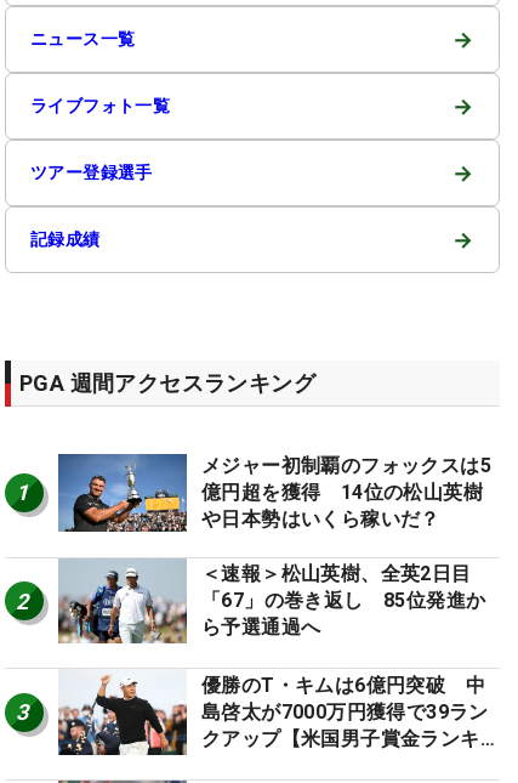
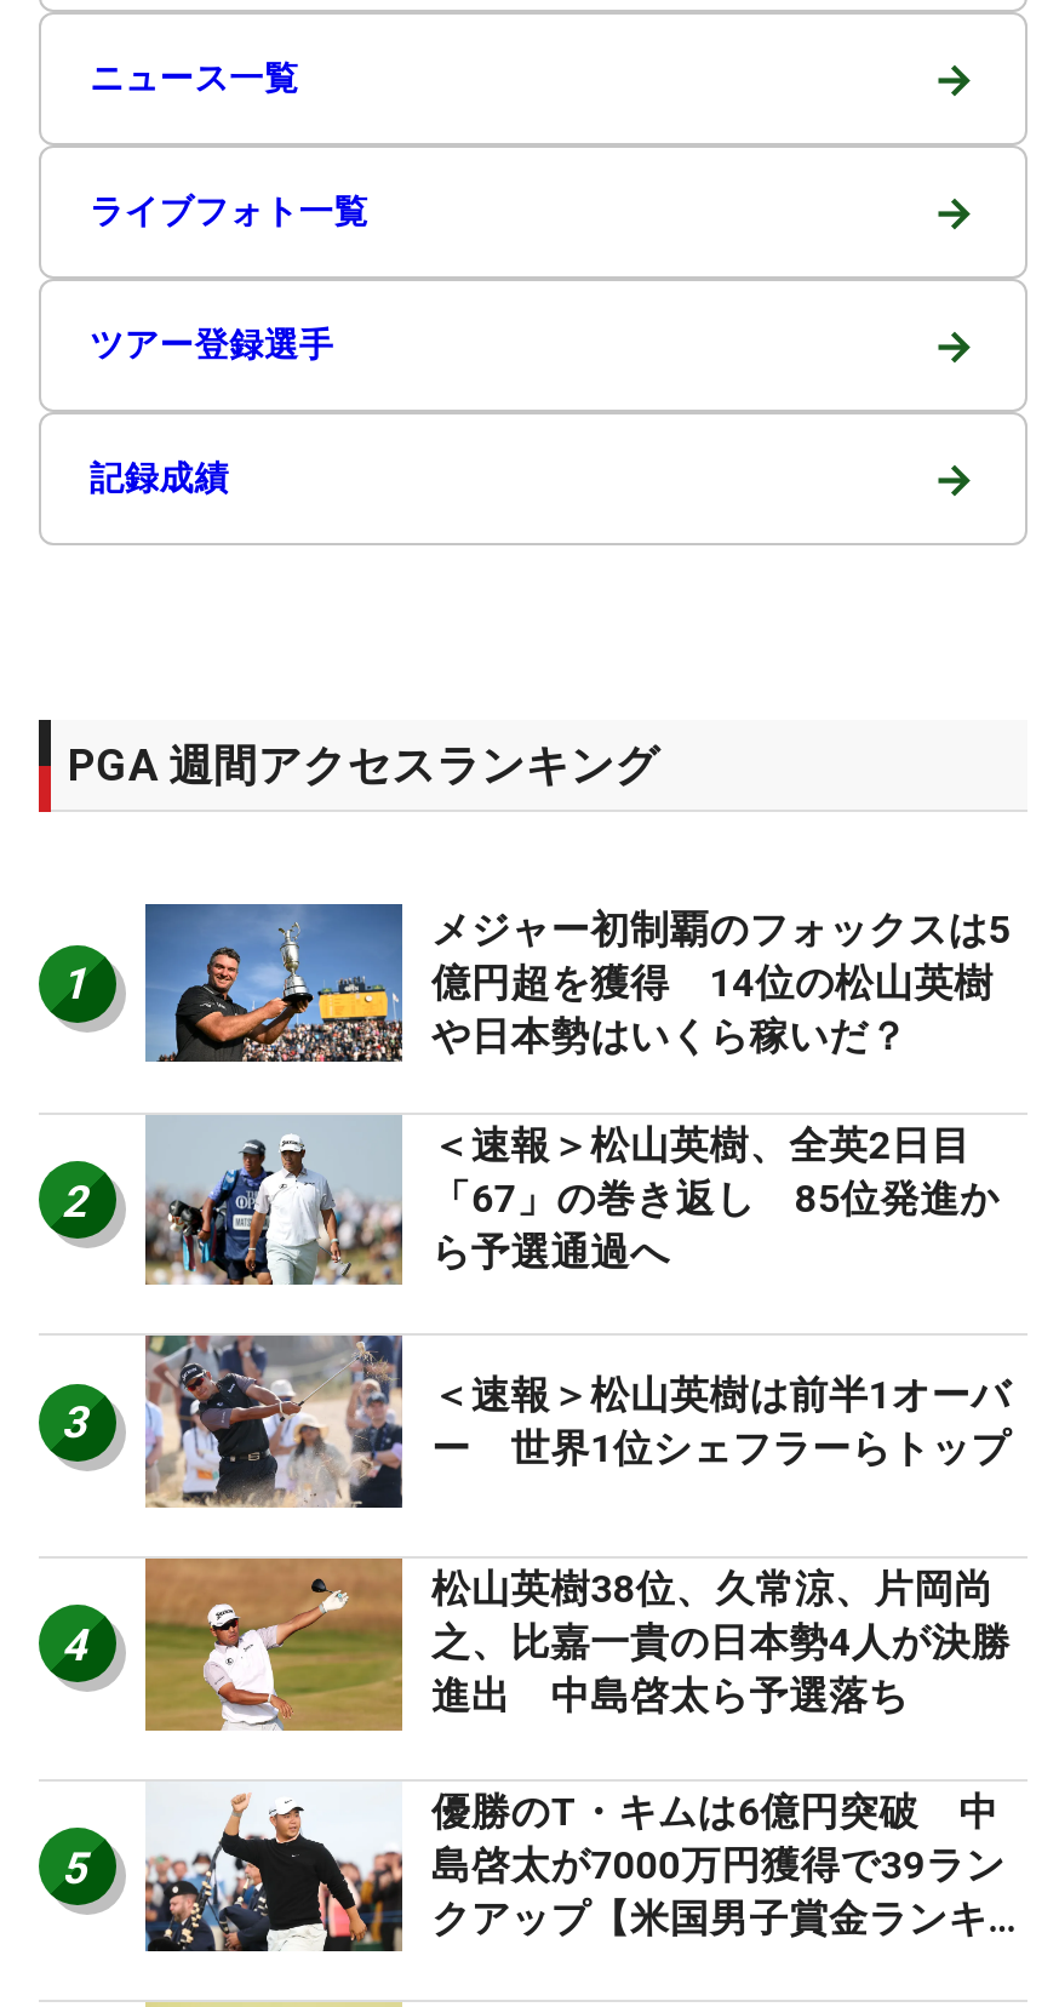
none -> [143,1333,1011,1508] [image] | ＜速報＞松山英樹は前半1オーバ | ー 世界1位シェフラーらトップ
none -> [61,1619,87,1670] 4
none -> [61,1556,1011,1892] [image] | 松山英樹38位、久常涼、片岡尚 | 之、比嘉一貴の日本勢4人が決勝 | 進出 中島啓太ら予選落ち | 5

